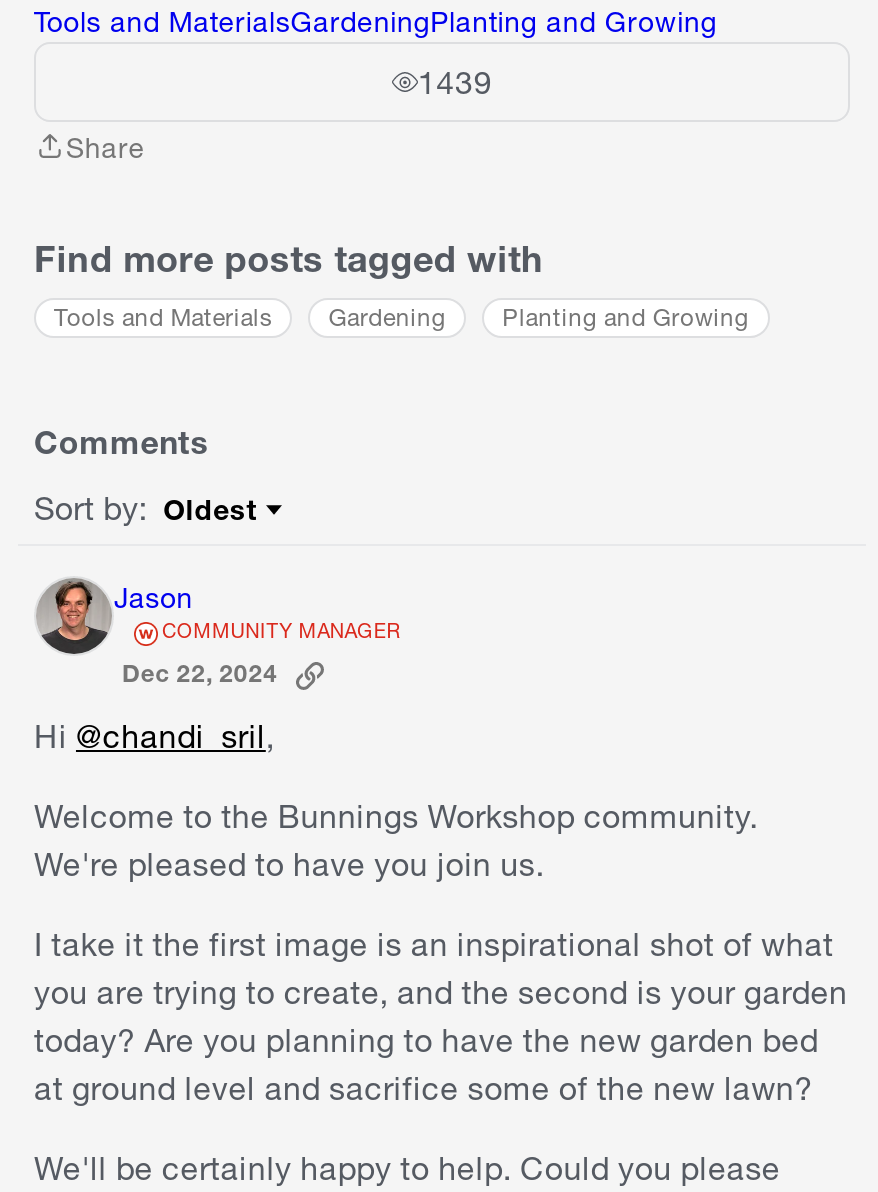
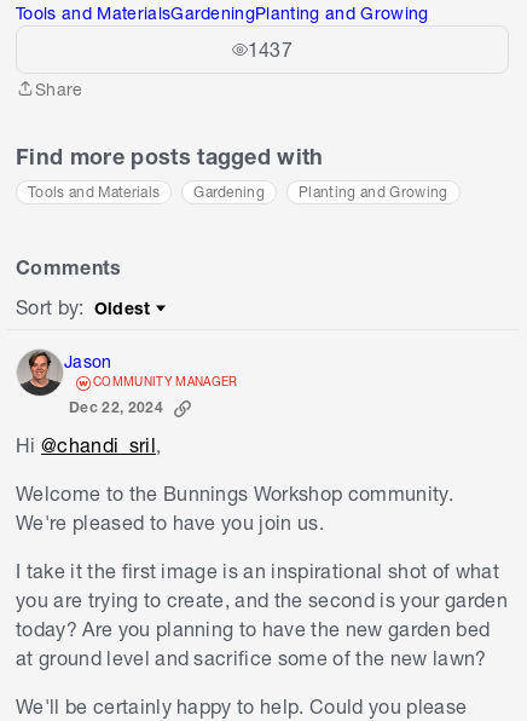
[418,63,492,101] 1439 -> [248,38,293,61] 1437

